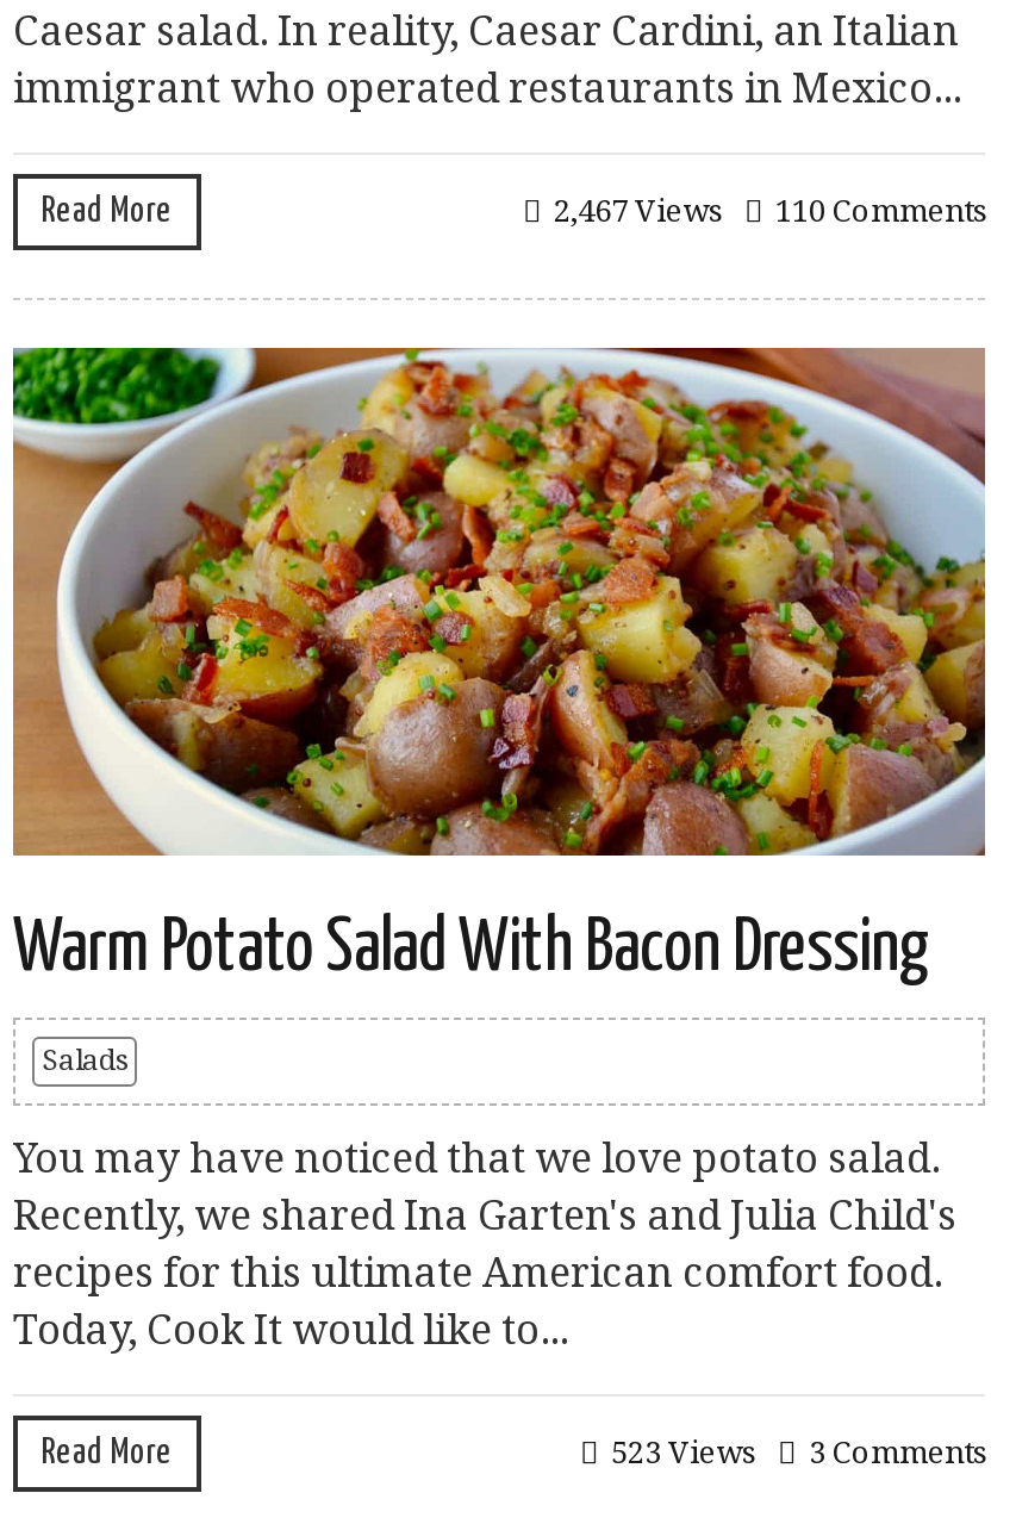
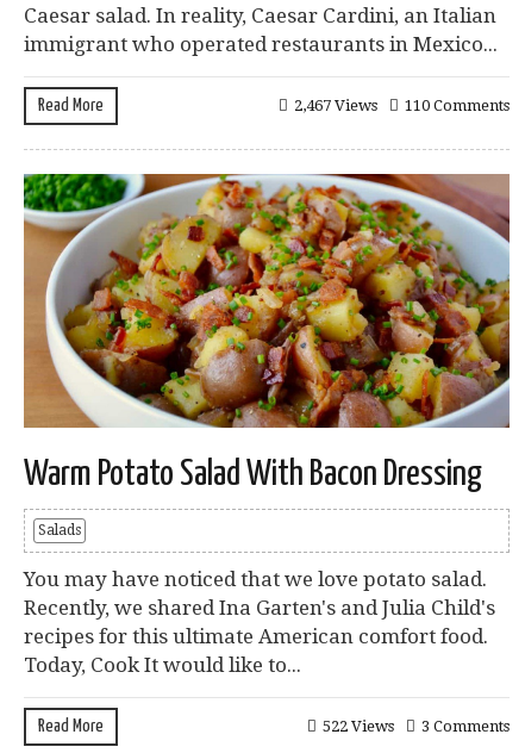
[611,1435,985,1470] 523 Views 3 Comments -> [323,717,510,735] 522 Views 3 Comments

